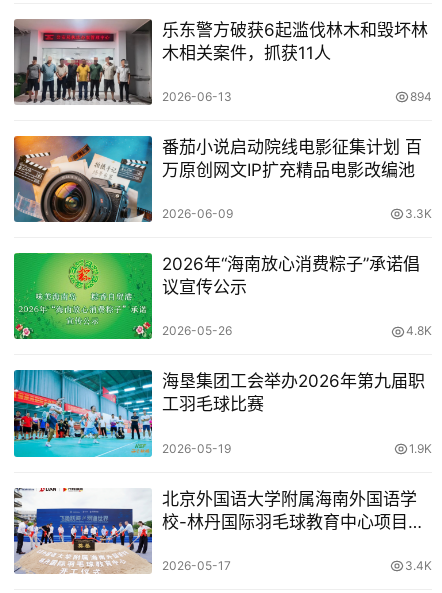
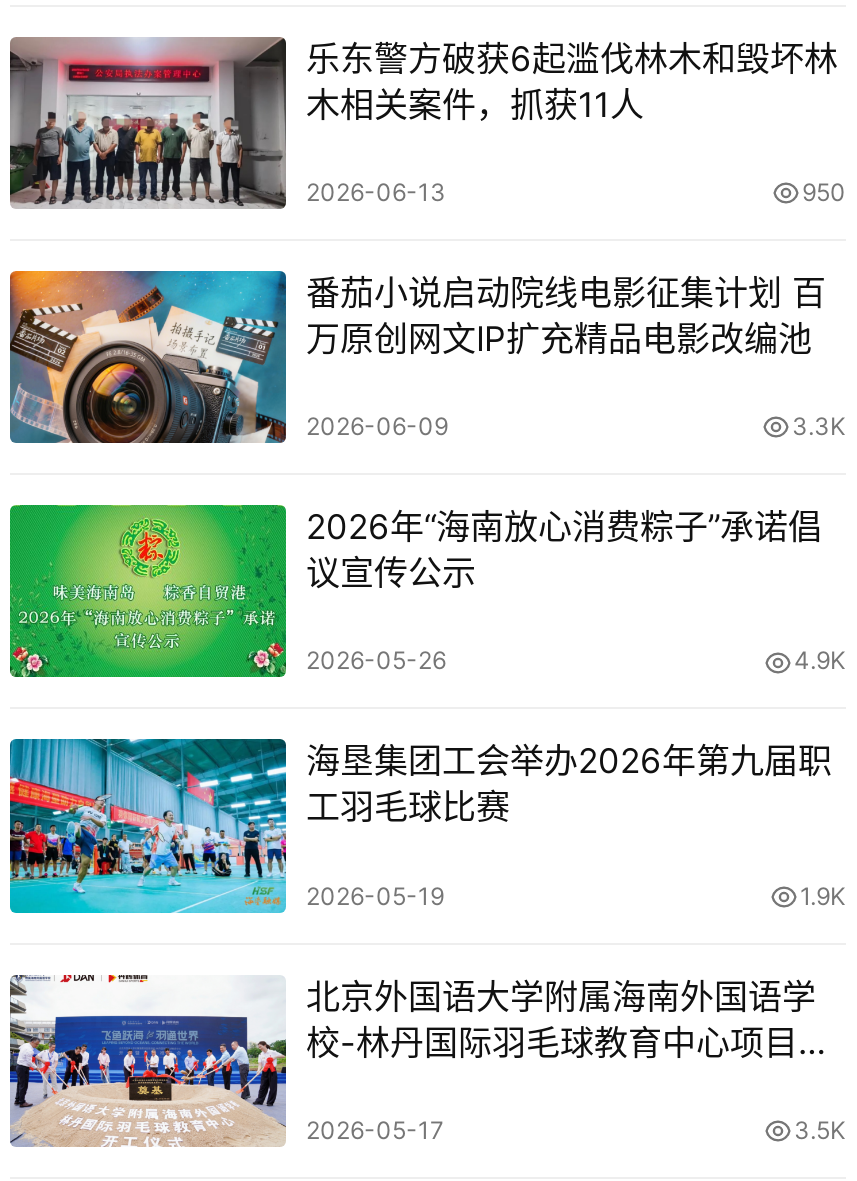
[410,89,432,104] 894 -> [802,177,846,207] 950
[406,323,432,338] 4.8K -> [794,646,846,676] 4.9K
[405,558,432,573] 3.4K -> [794,1115,846,1145] 3.5K

